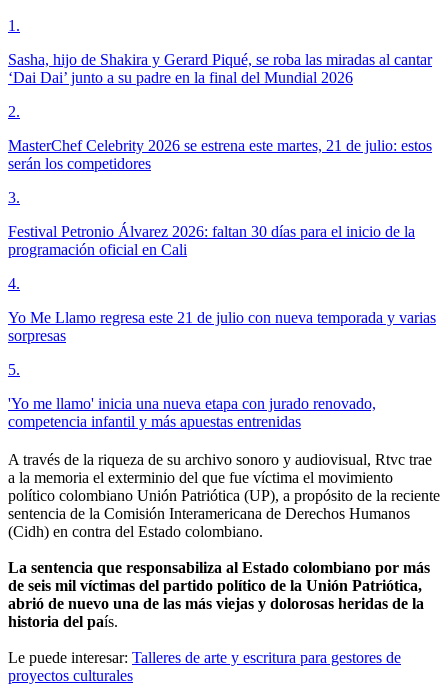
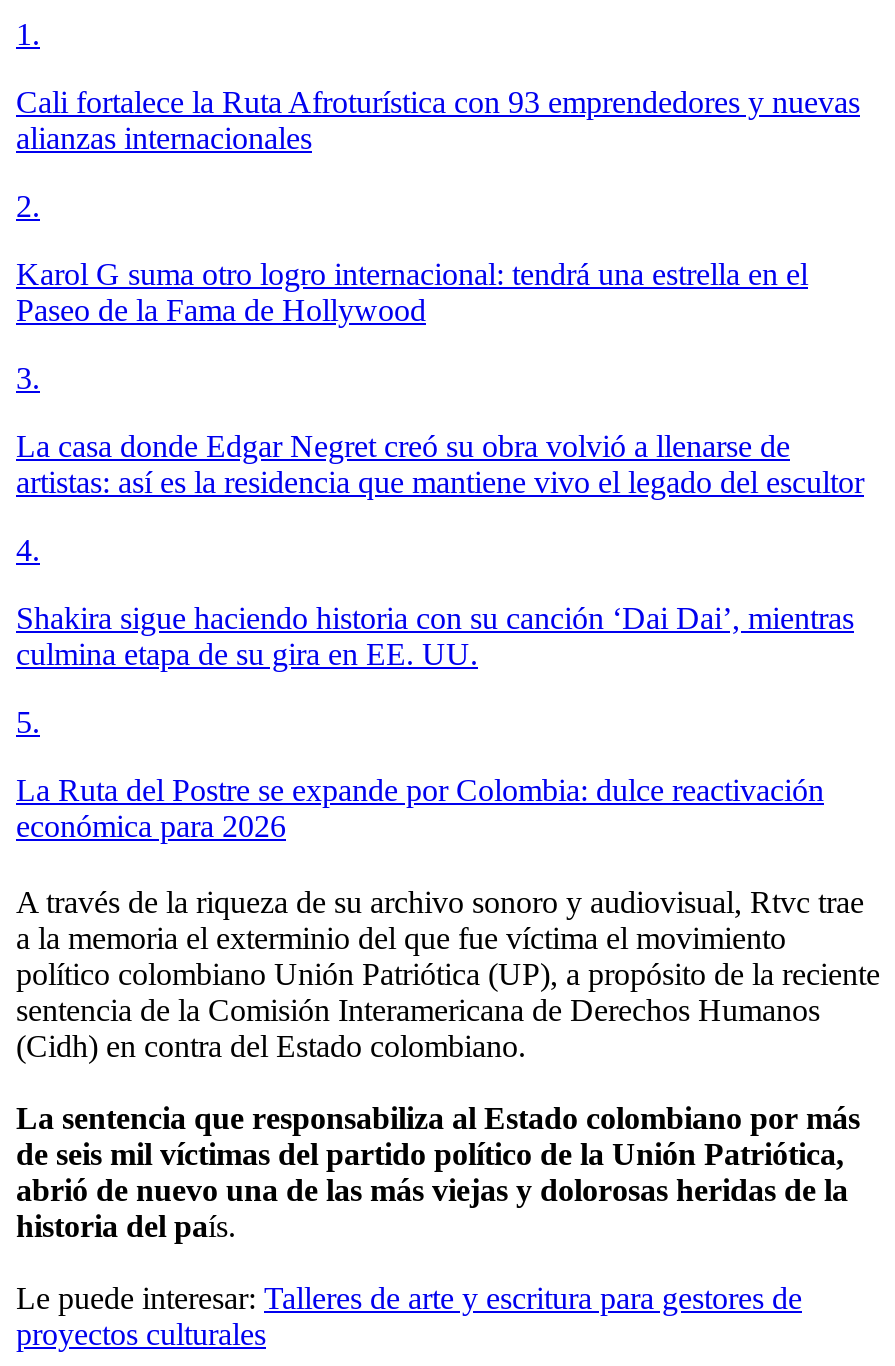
[8,51,432,86] Sasha, hijo de Shakira y Gerard Piqué, se roba las miradas al cantar | ‘Dai Dai’ junto a su padre en la final del Mundial 2026 -> [16,84,860,154] Cali fortalece la Ruta Afroturística con 93 emprendedores y nuevas | alianzas internacionales
[8,137,432,172] MasterChef Celebrity 2026 se estrena este martes, 21 de julio: estos | serán los competidores -> [16,256,808,326] Karol G suma otro logro internacional: tendrá una estrella en el | Paseo de la Fama de Hollywood
[8,223,415,258] Festival Petronio Álvarez 2026: faltan 30 días para el inicio de la | programación oficial en Cali -> [16,428,864,498] La casa donde Edgar Negret creó su obra volvió a llenarse de | artistas: así es la residencia que mantiene vivo el legado del escultor
[8,309,436,344] Yo Me Llamo regresa este 21 de julio con nueva temporada y varias | sorpresas -> [16,600,854,670] Shakira sigue haciendo historia con su canción ‘Dai Dai’, mientras | culmina etapa de su gira en EE. UU.
[8,395,376,430] 'Yo me llamo' inicia una nueva etapa con jurado renovado, | competencia infantil y más apuestas entrenidas -> [16,772,824,842] La Ruta del Postre se expande por Colombia: dulce reactivación | económica para 2026

